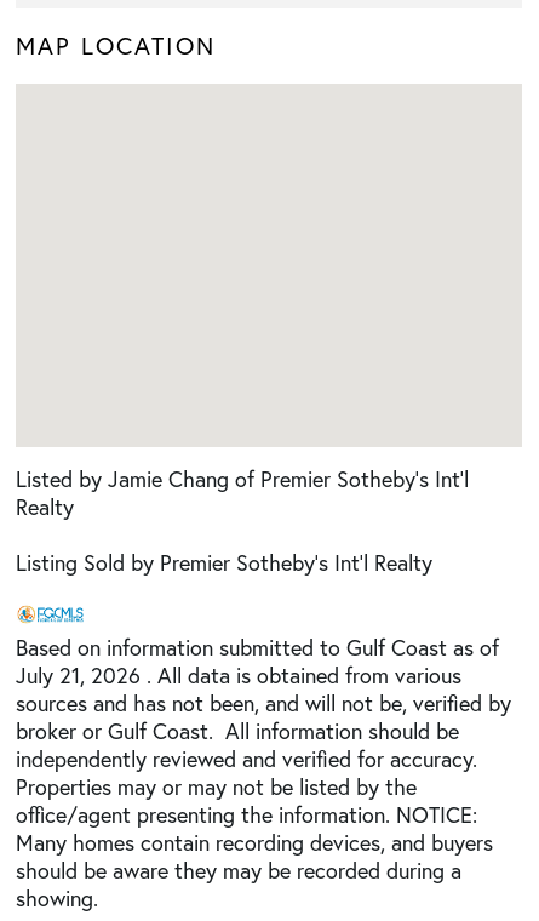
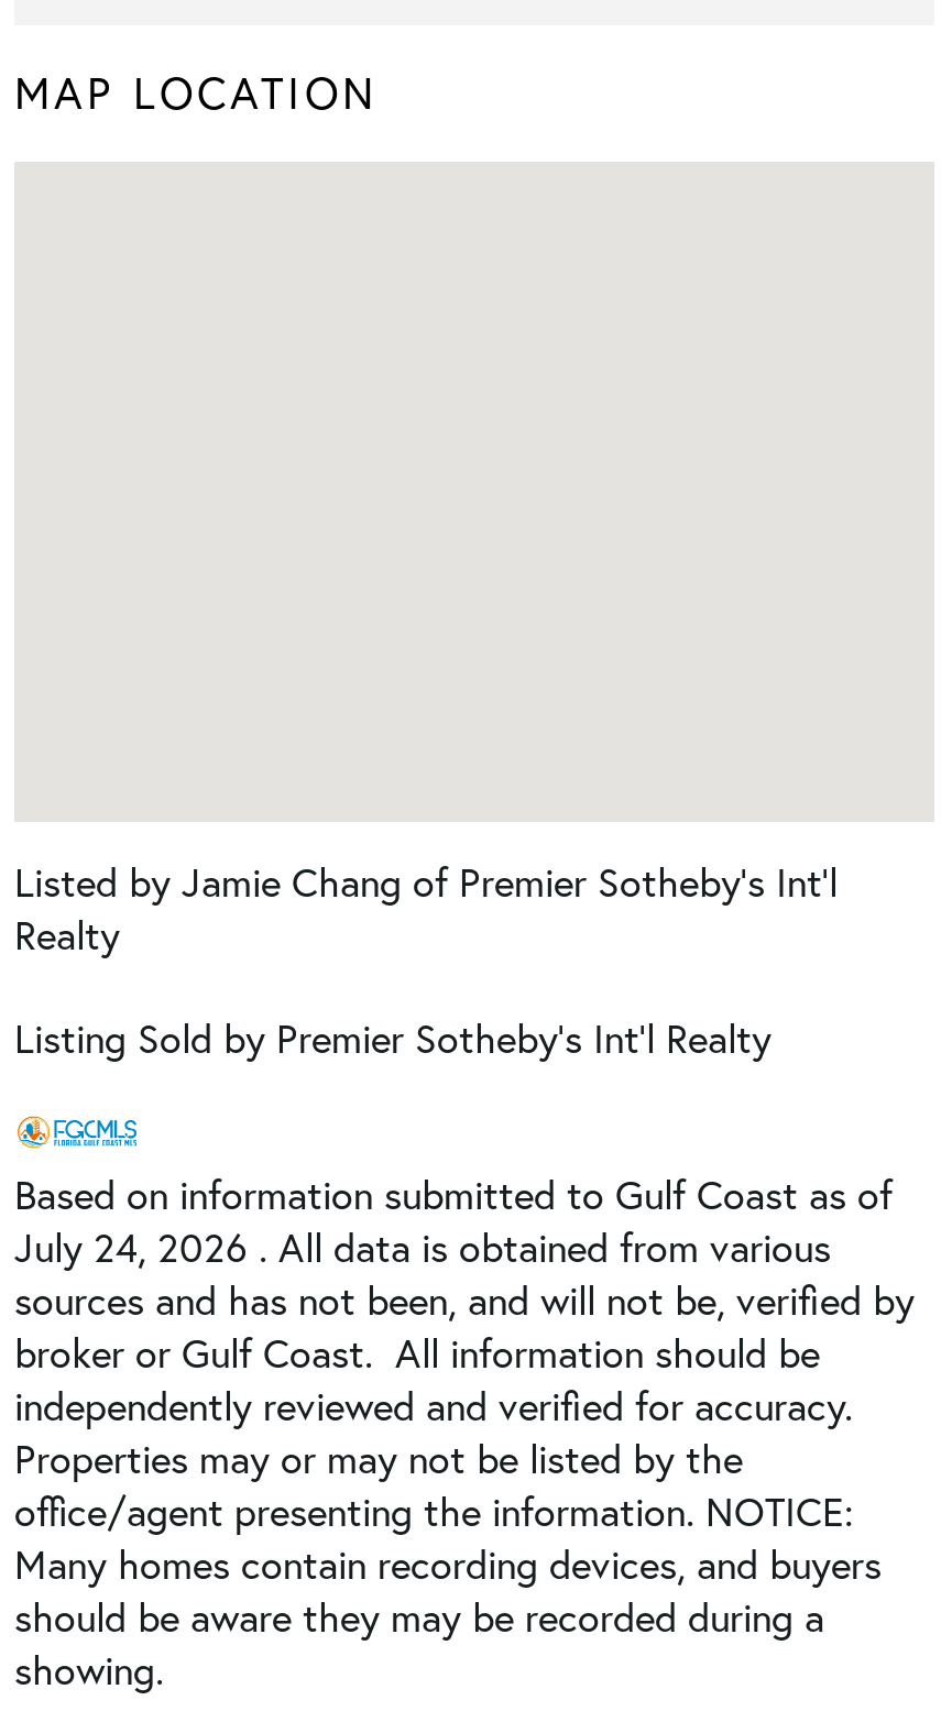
[16,662,461,689] July 21, 2026 . All data is obtained from various -> [14,1220,831,1273] July 24, 2026 . All data is obtained from various

